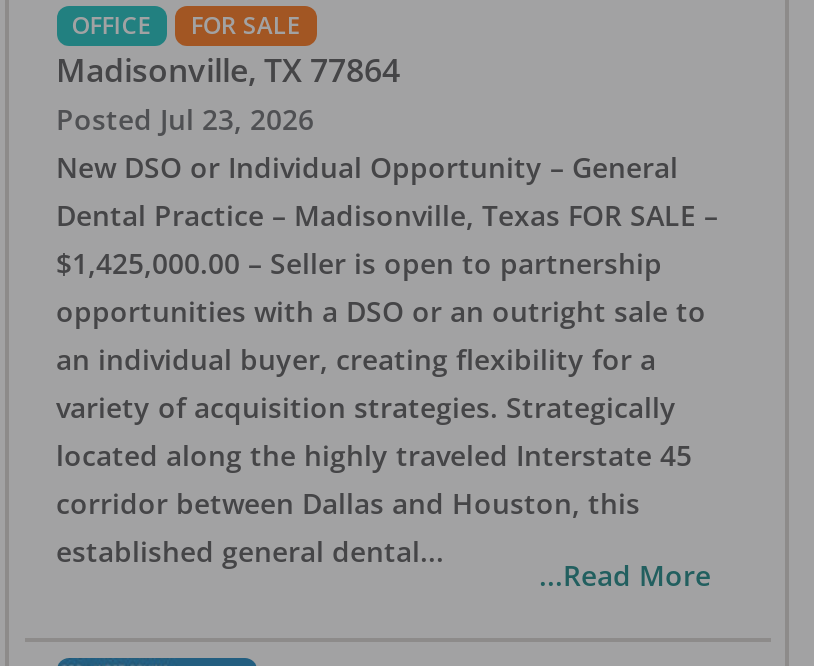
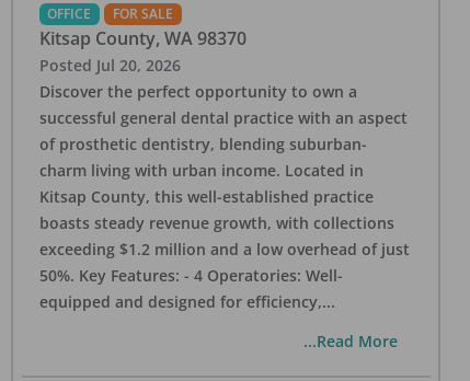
[56,48,718,570] Madisonville, TX 77864 | Posted Jul 23, 2026 | New DSO or Individual Opportunity – General | Dental Practice – Madisonville, Texas FOR SALE – | $1,425,000.00 – Seller is open to partnership | opportunities with a DSO or an outright sale to | an individual buyer, creating flexibility for a | variety of acquisition strategies. Strategically | located along the highly traveled Interstate 45 | corridor between Dallas and Houston, this | established general dental... -> [39,26,409,312] Kitsap County, WA 98370 | Posted Jul 20, 2026 | Discover the perfect opportunity to own a | successful general dental practice with an aspect | of prosthetic dentistry, blending suburban- | charm living with urban income. Located in | Kitsap County, this well-established practice | boasts steady revenue growth, with collections | exceeding $1.2 million and a low overhead of just | 50%. Key Features: - 4 Operatories: Well- | equipped and designed for efficiency,...

